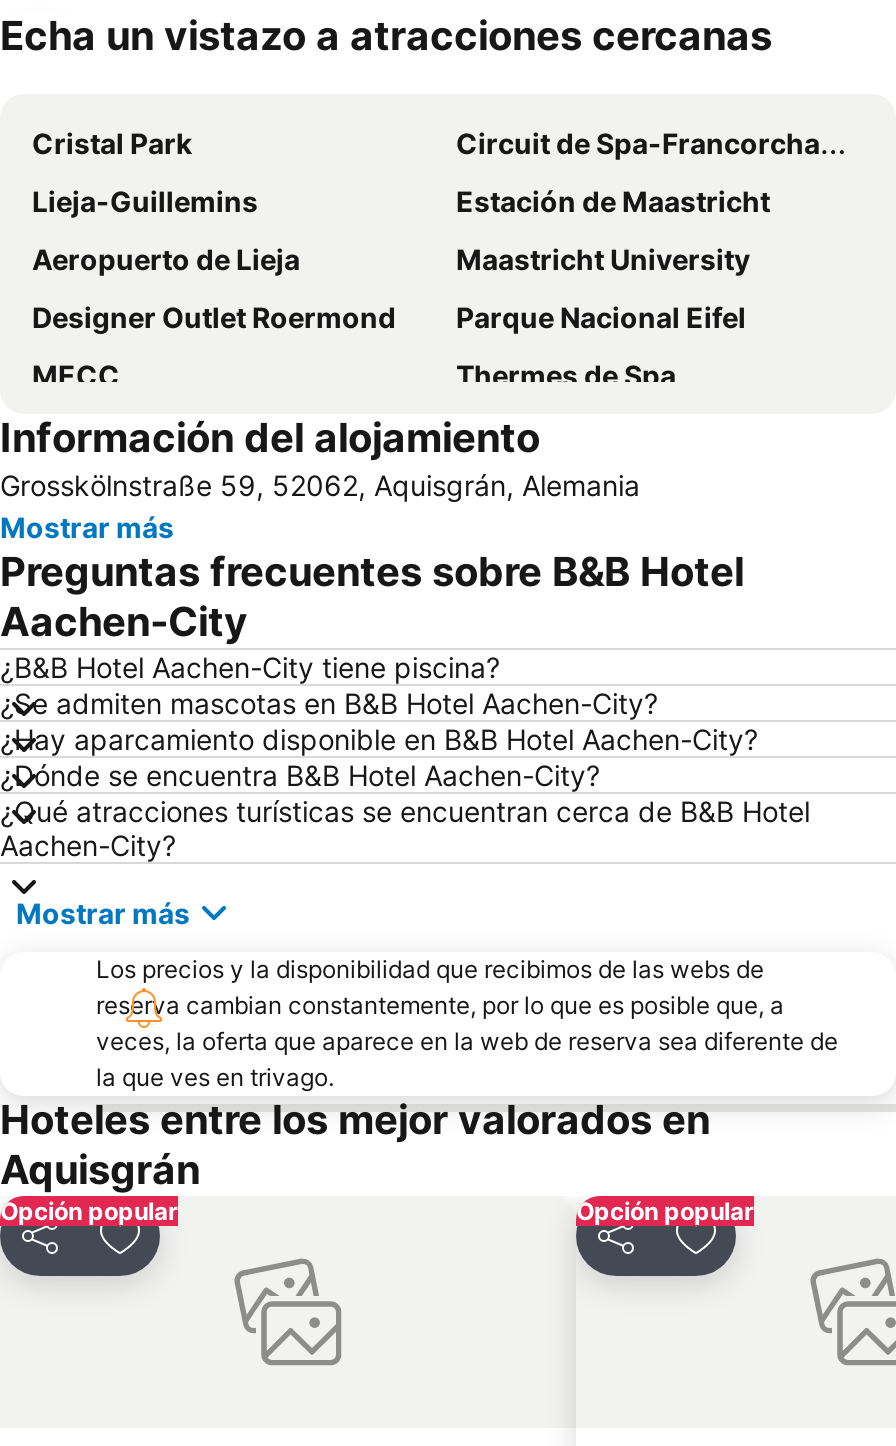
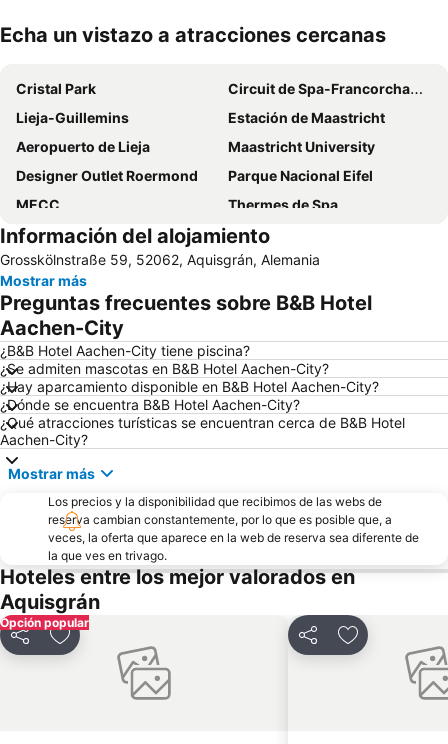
[576,1197,754,1227] Opción popular -> none

